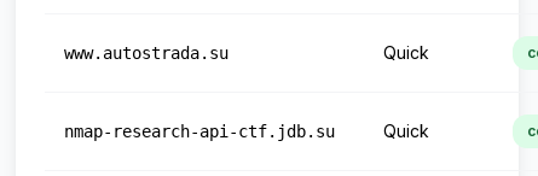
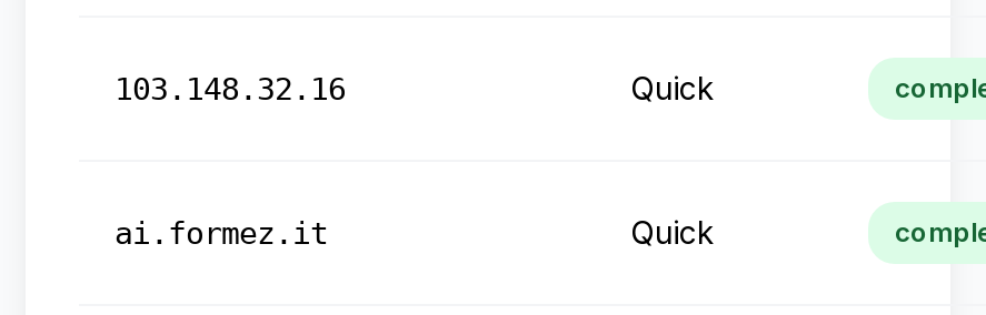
[64,43,228,63] www.autostrada.su -> [114,71,346,106] 103.148.32.16
[64,122,335,141] nmap-research-api-ctf.jdb.su -> [114,215,328,251] ai.formez.it

